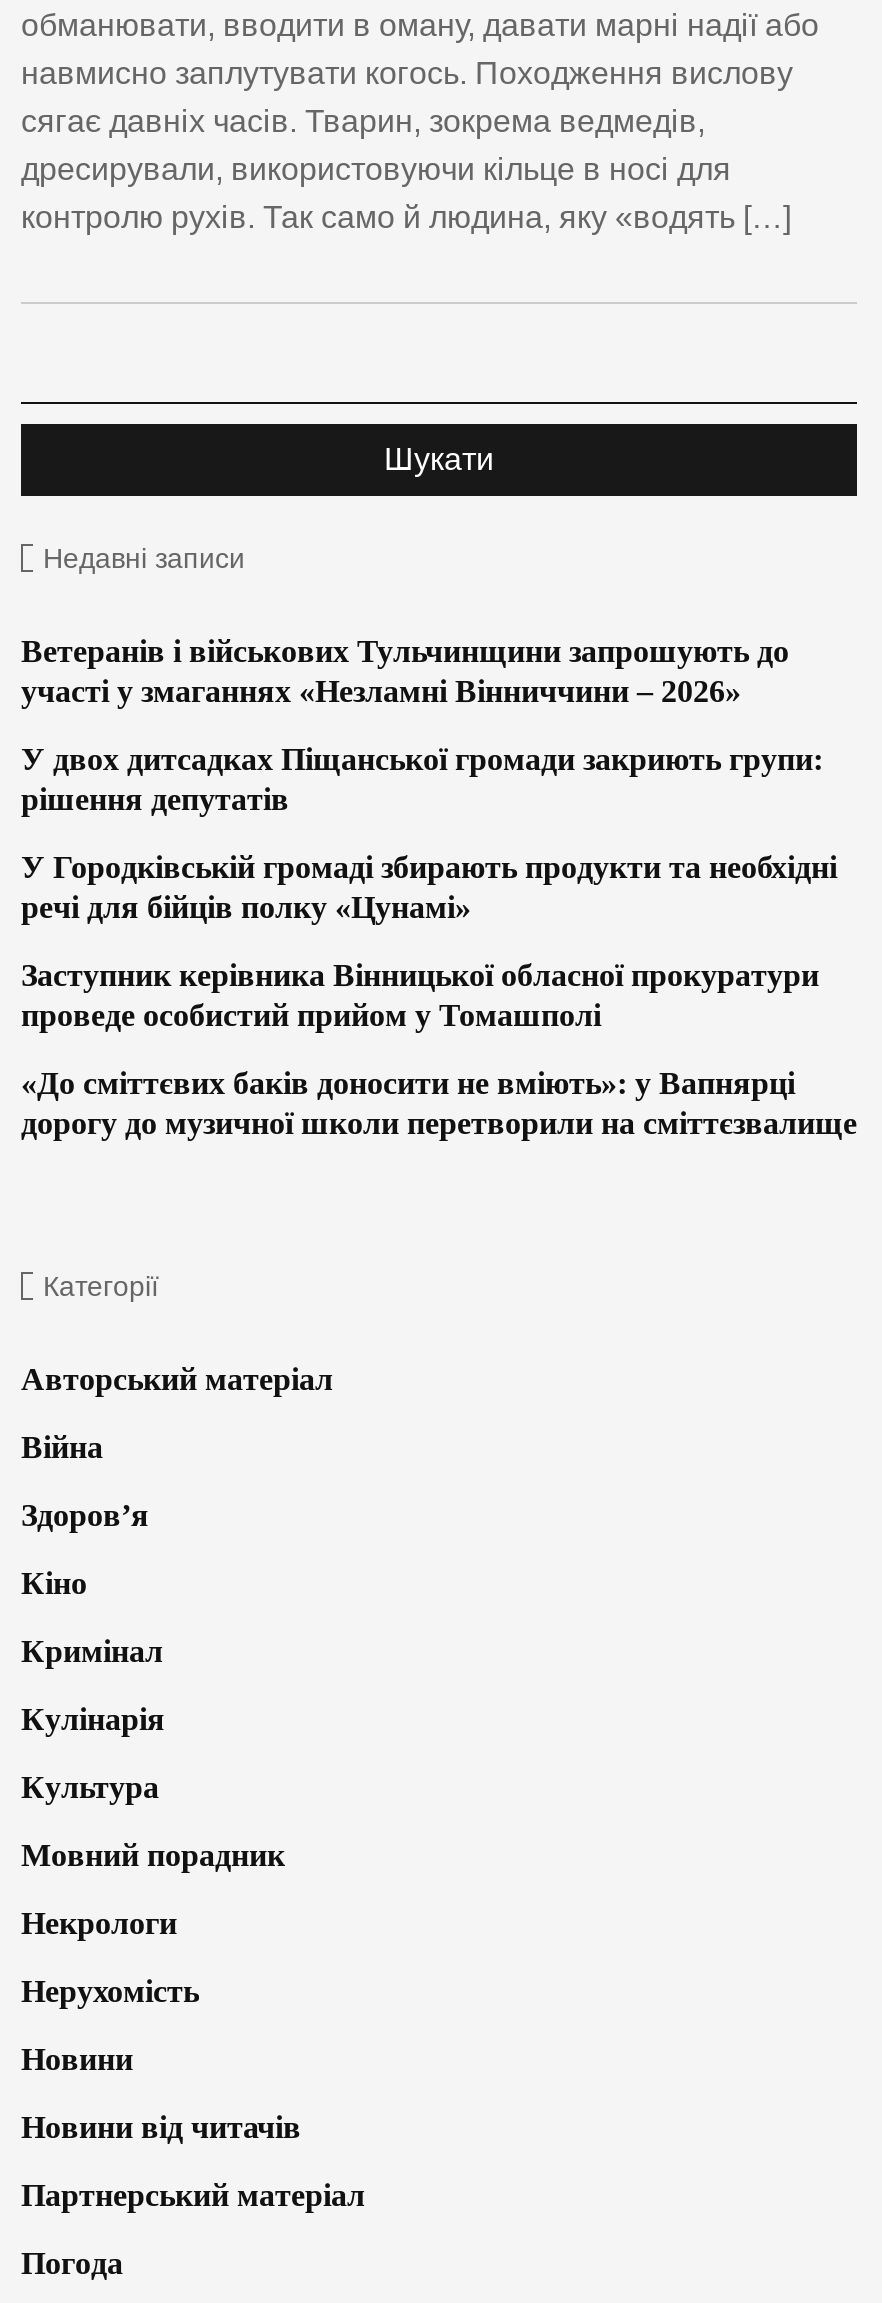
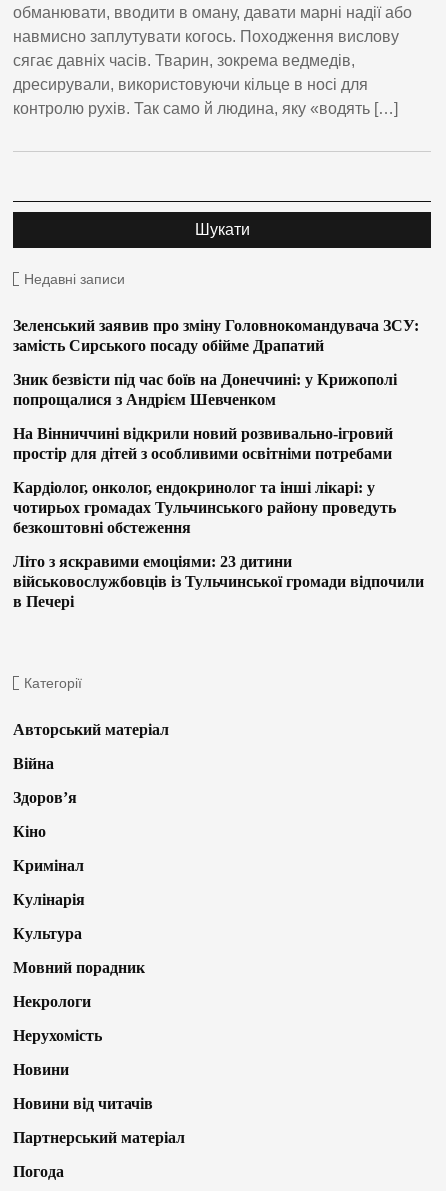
[21,634,789,708] Ветеранів і військових Тульчинщини запрошують до | участі у змаганнях «Незламні Вінниччини – 2026» -> [13,317,419,354] Зеленський заявив про зміну Головнокомандувача ЗСУ: | замість Сирського посаду обійме Драпатий
[21,742,823,816] У двох дитсадках Піщанської громади закриють групи: | рішення депутатів -> [13,371,397,408] Зник безвісти під час боїв на Донеччині: у Крижополі | попрощалися з Андрієм Шевченком
[21,850,837,924] У Городківській громаді збирають продукти та необхідні | речі для бійців полку «Цунамі» -> [13,425,393,462] На Вінниччині відкрили новий розвивально-ігровий | простір для дітей з особливими освітніми потребами
[21,958,819,1032] Заступник керівника Вінницької обласної прокуратури | проведе особистий прийом у Томашполі -> [13,479,396,536] Кардіолог, онколог, ендокринолог та інші лікарі: у | чотирьох громадах Тульчинського району проведуть | безкоштовні обстеження
[21,1066,857,1140] «До сміттєвих баків доносити не вміють»: у Вапнярці | дорогу до музичної школи перетворили на сміттєзвалище -> [13,553,424,610] Літо з яскравими емоціями: 23 дитини | військовослужбовців із Тульчинської громади відпочили | в Печері

